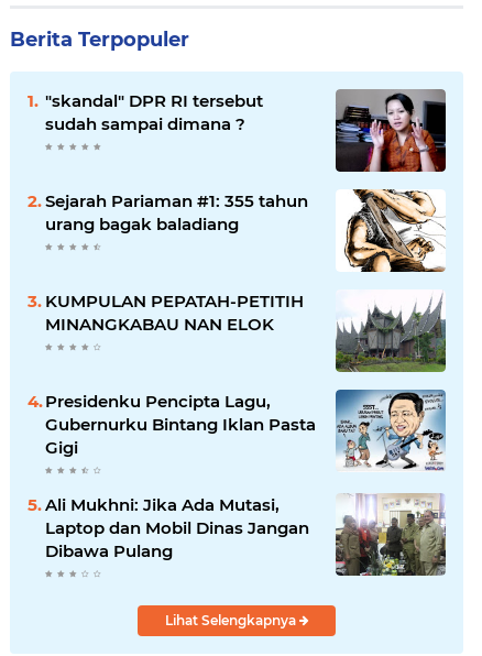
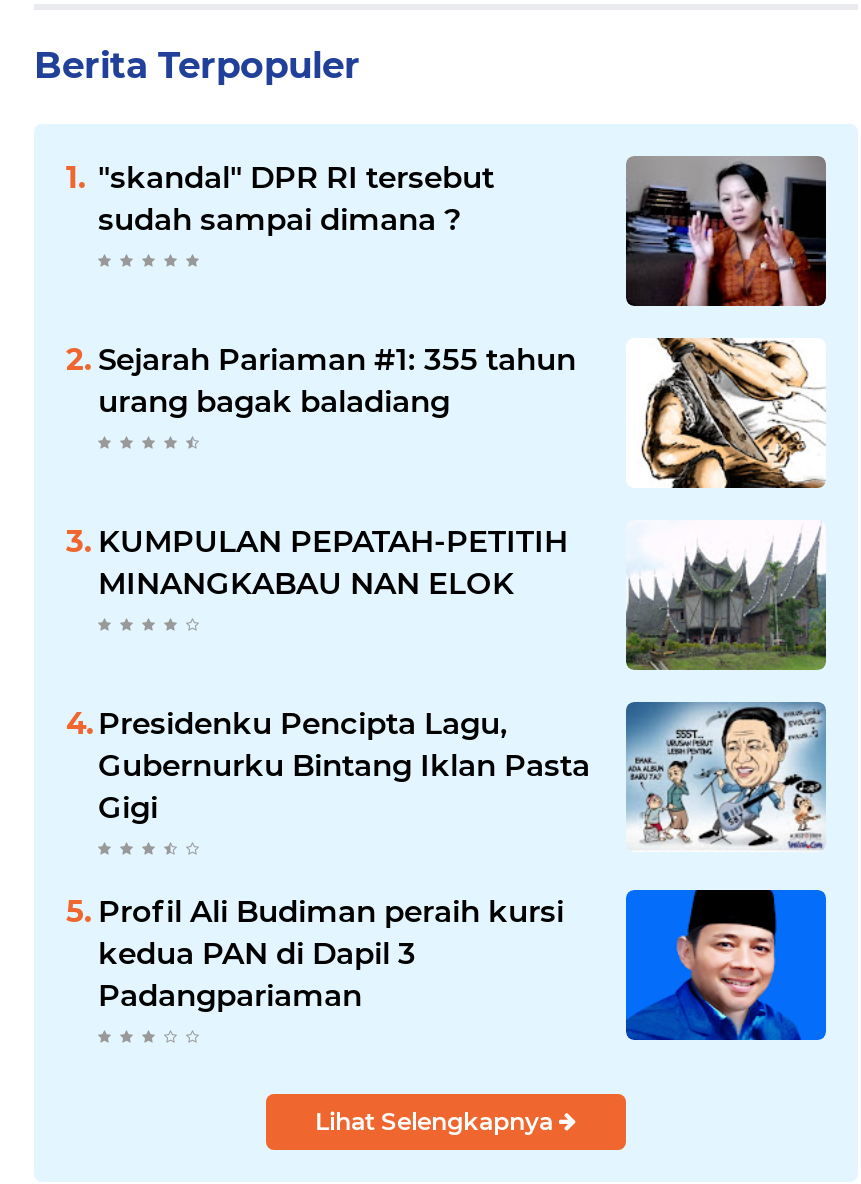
[45,493,447,577] [image] | Ali Mukhni: Jika Ada Mutasi, | Laptop dan Mobil Dinas Jangan | Dibawa Pulang -> [98,888,828,1042] [image] | Profil Ali Budiman peraih kursi | kedua PAN di Dapil 3 | Padangpariaman

